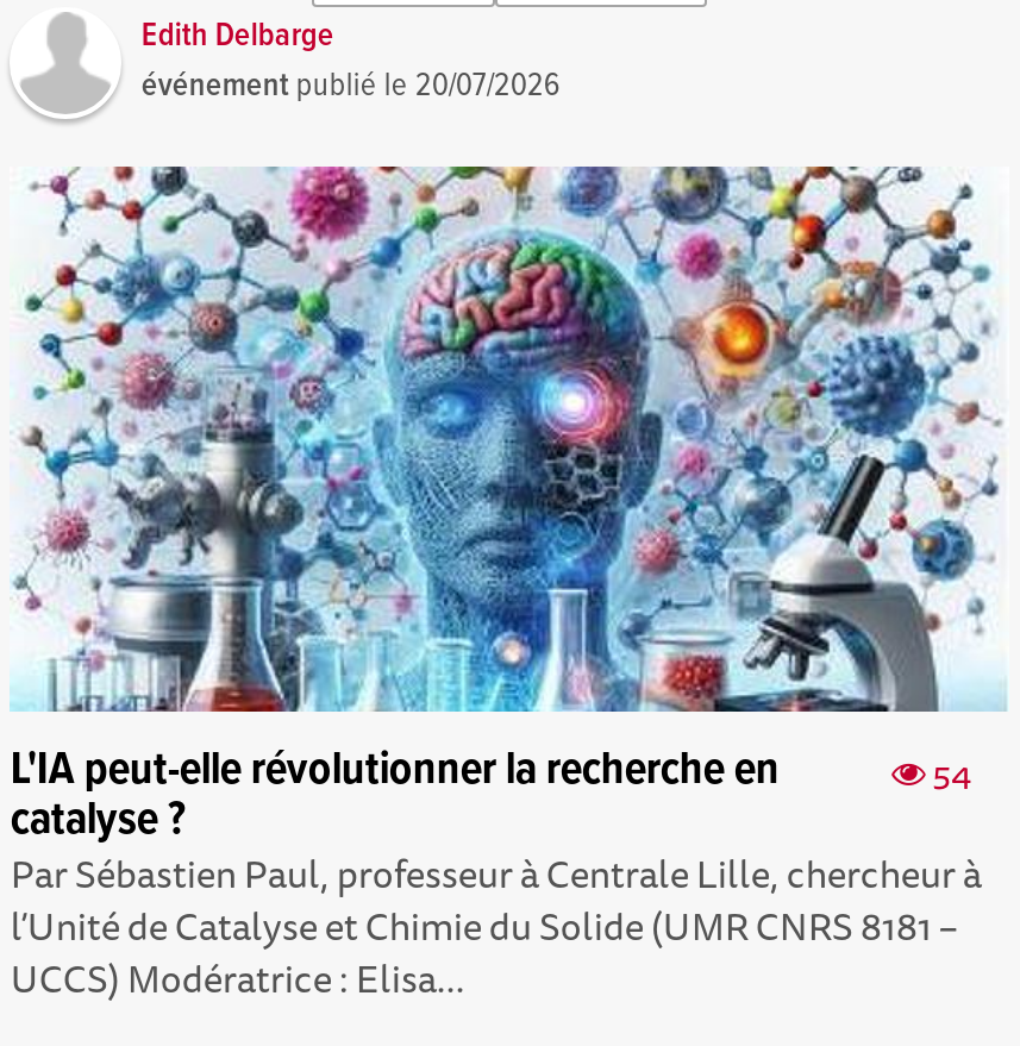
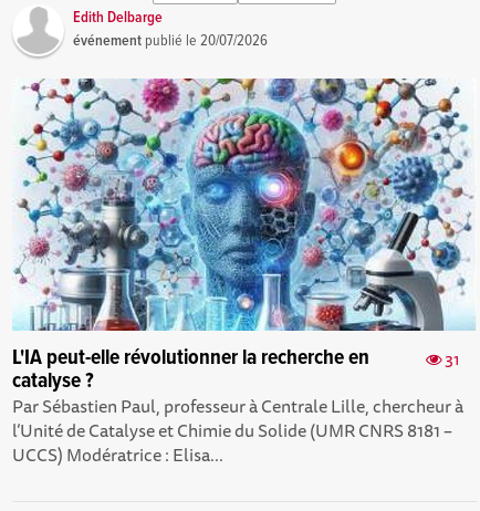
[925,744,973,799] 54 -> [441,347,460,372] 31

